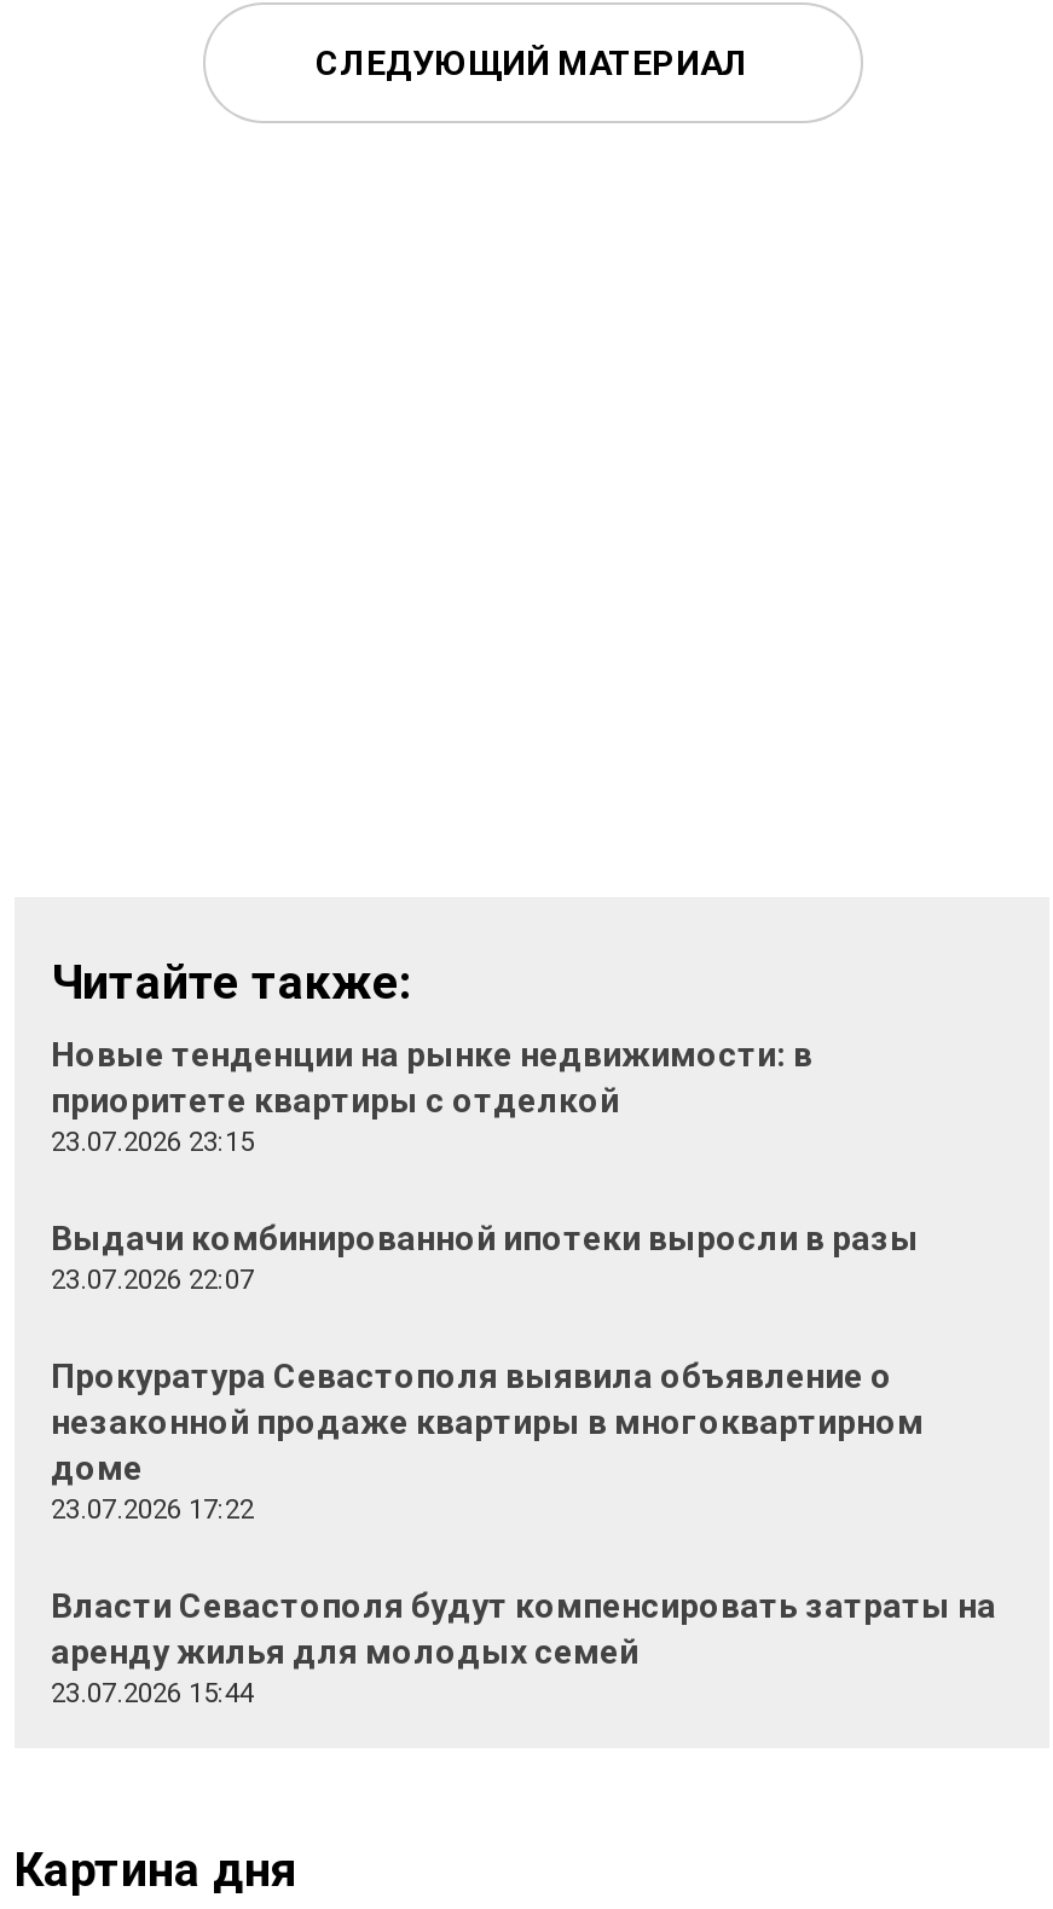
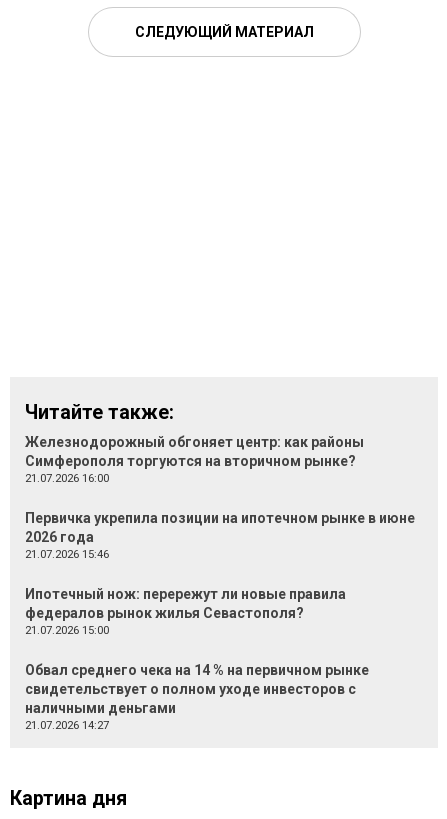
[51,1035,812,1158] Новые тенденции на рынке недвижимости: в | приоритете квартиры с отделкой | 23.07.2026 23:15 -> [25,434,364,485] Железнодорожный обгоняет центр: как районы | Симферополя торгуются на вторичном рынке? | 21.07.2026 16:00
[51,1219,919,1296] Выдачи комбинированной ипотеки выросли в разы | 23.07.2026 22:07 -> [25,510,415,561] Первичка укрепила позиции на ипотечном рынке в июне | 2026 года | 21.07.2026 15:46
[51,1356,924,1526] Прокуратура Севастополя выявила объявление о | незаконной продаже квартиры в многоквартирном | доме | 23.07.2026 17:22 -> [25,586,346,637] Ипотечный нож: перережут ли новые правила | федералов рынок жилья Севастополя? | 21.07.2026 15:00
[51,1586,996,1710] Власти Севастополя будут компенсировать затраты на | аренду жилья для молодых семей | 23.07.2026 15:44 -> [25,662,369,732] Обвал среднего чека на 14 % на первичном рынке | свидетельствует о полном уходе инвесторов с | наличными деньгами | 21.07.2026 14:27

